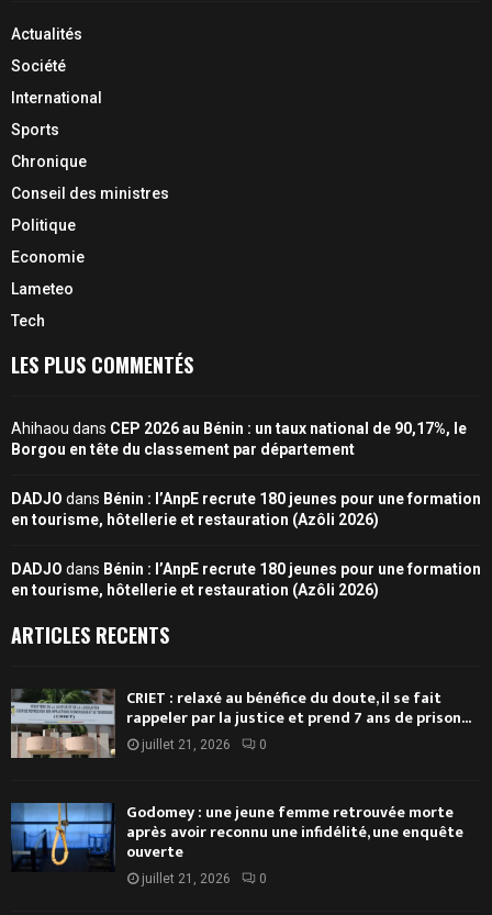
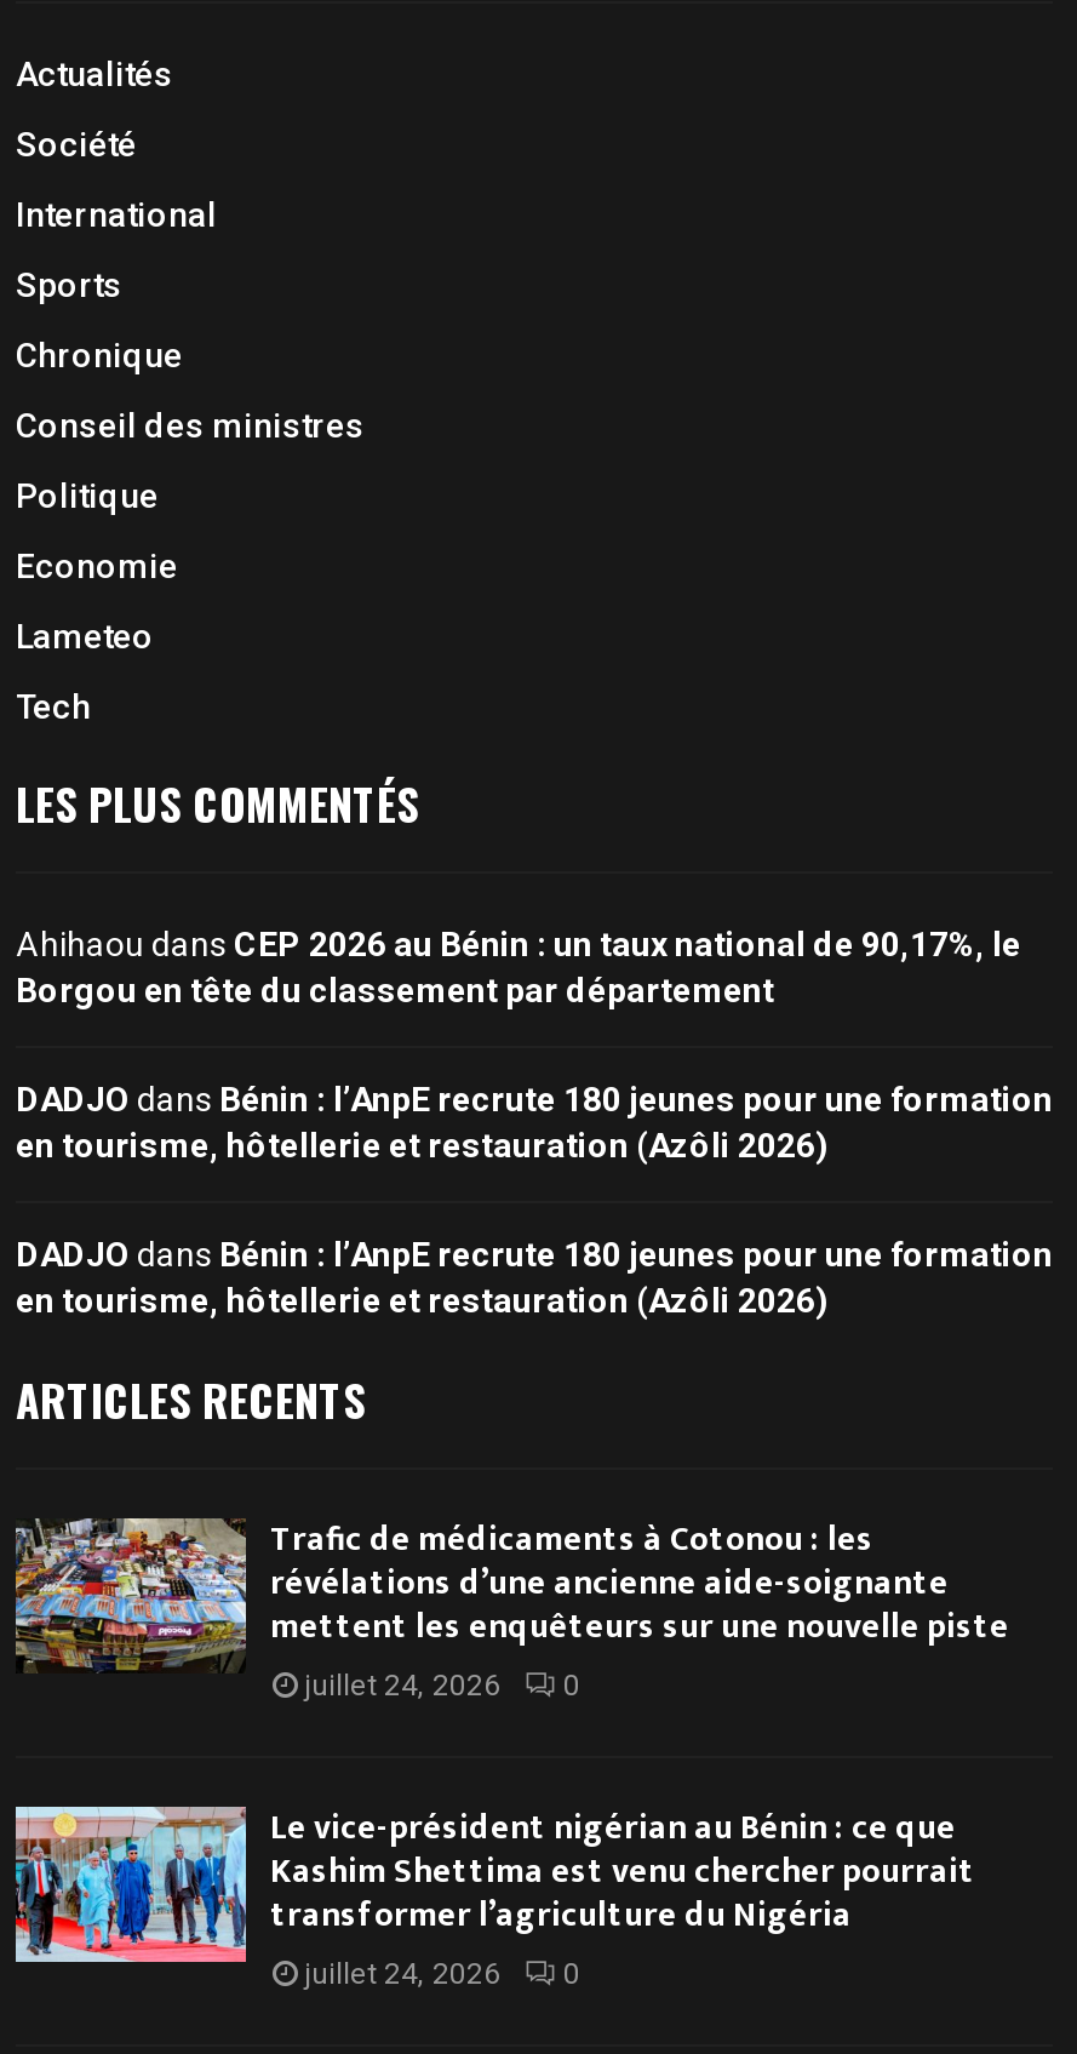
[10,685,471,759] [image] | CRIET : relaxé au bénéfice du doute, il se fait | rappeler par la justice et prend 7 ans de prison... | juillet 21, 2026 -> [16,1511,1009,1709] [image] | Trafic de médicaments à Cotonou : les | révélations d’une ancienne aide-soignante | mettent les enquêteurs sur une nouvelle piste | juillet 24, 2026
[10,800,463,886] [image] | Godomey : une jeune femme retrouvée morte | après avoir reconnu une infidélité, une enquête | ouverte | juillet 21, 2026 -> [13,1800,975,1991] [image] | Le vice-président nigérian au Bénin : ce que | Kashim Shettima est venu chercher pourrait | transformer l’agriculture du Nigéria | juillet 24, 2026

